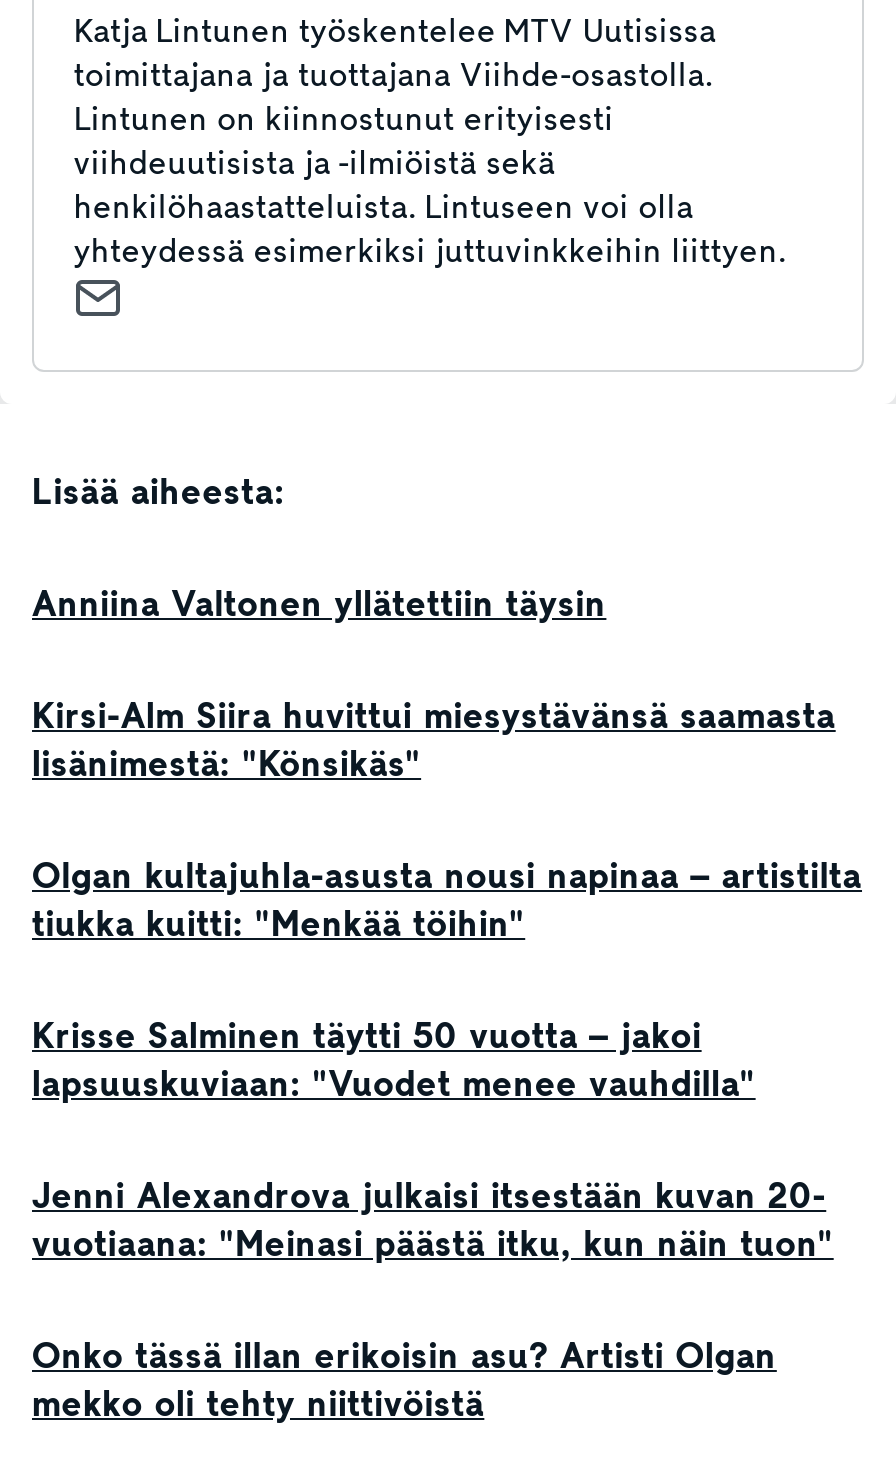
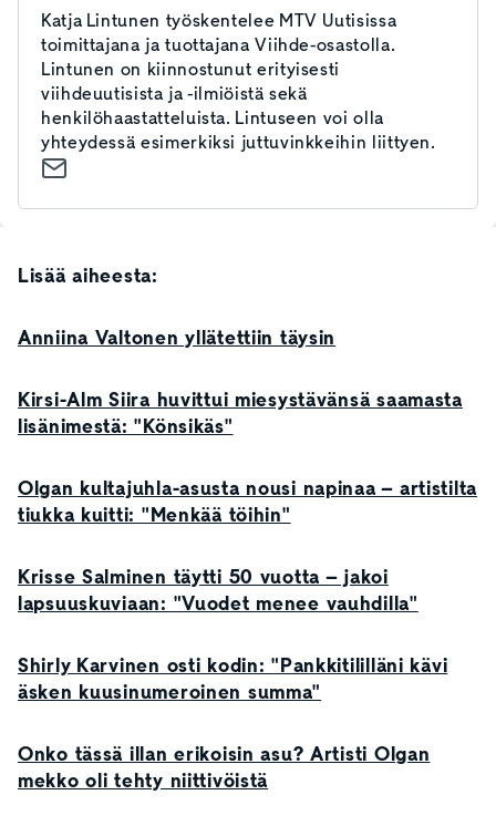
[32,1172,834,1268] Jenni Alexandrova julkaisi itsestään kuvan 20- | vuotiaana: "Meinasi päästä itku, kun näin tuon" -> [18,652,448,705] Shirly Karvinen osti kodin: "Pankkitililläni kävi | äsken kuusinumeroinen summa"

